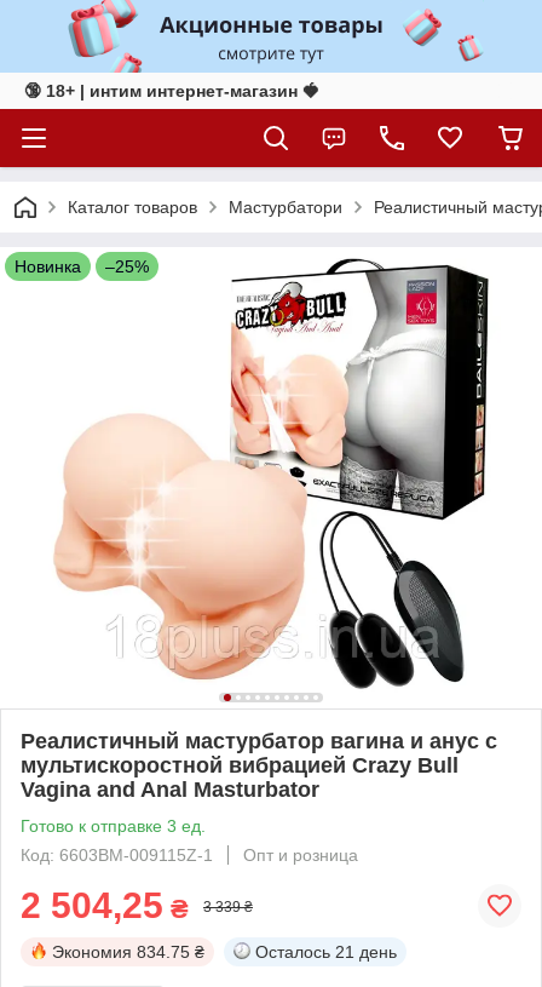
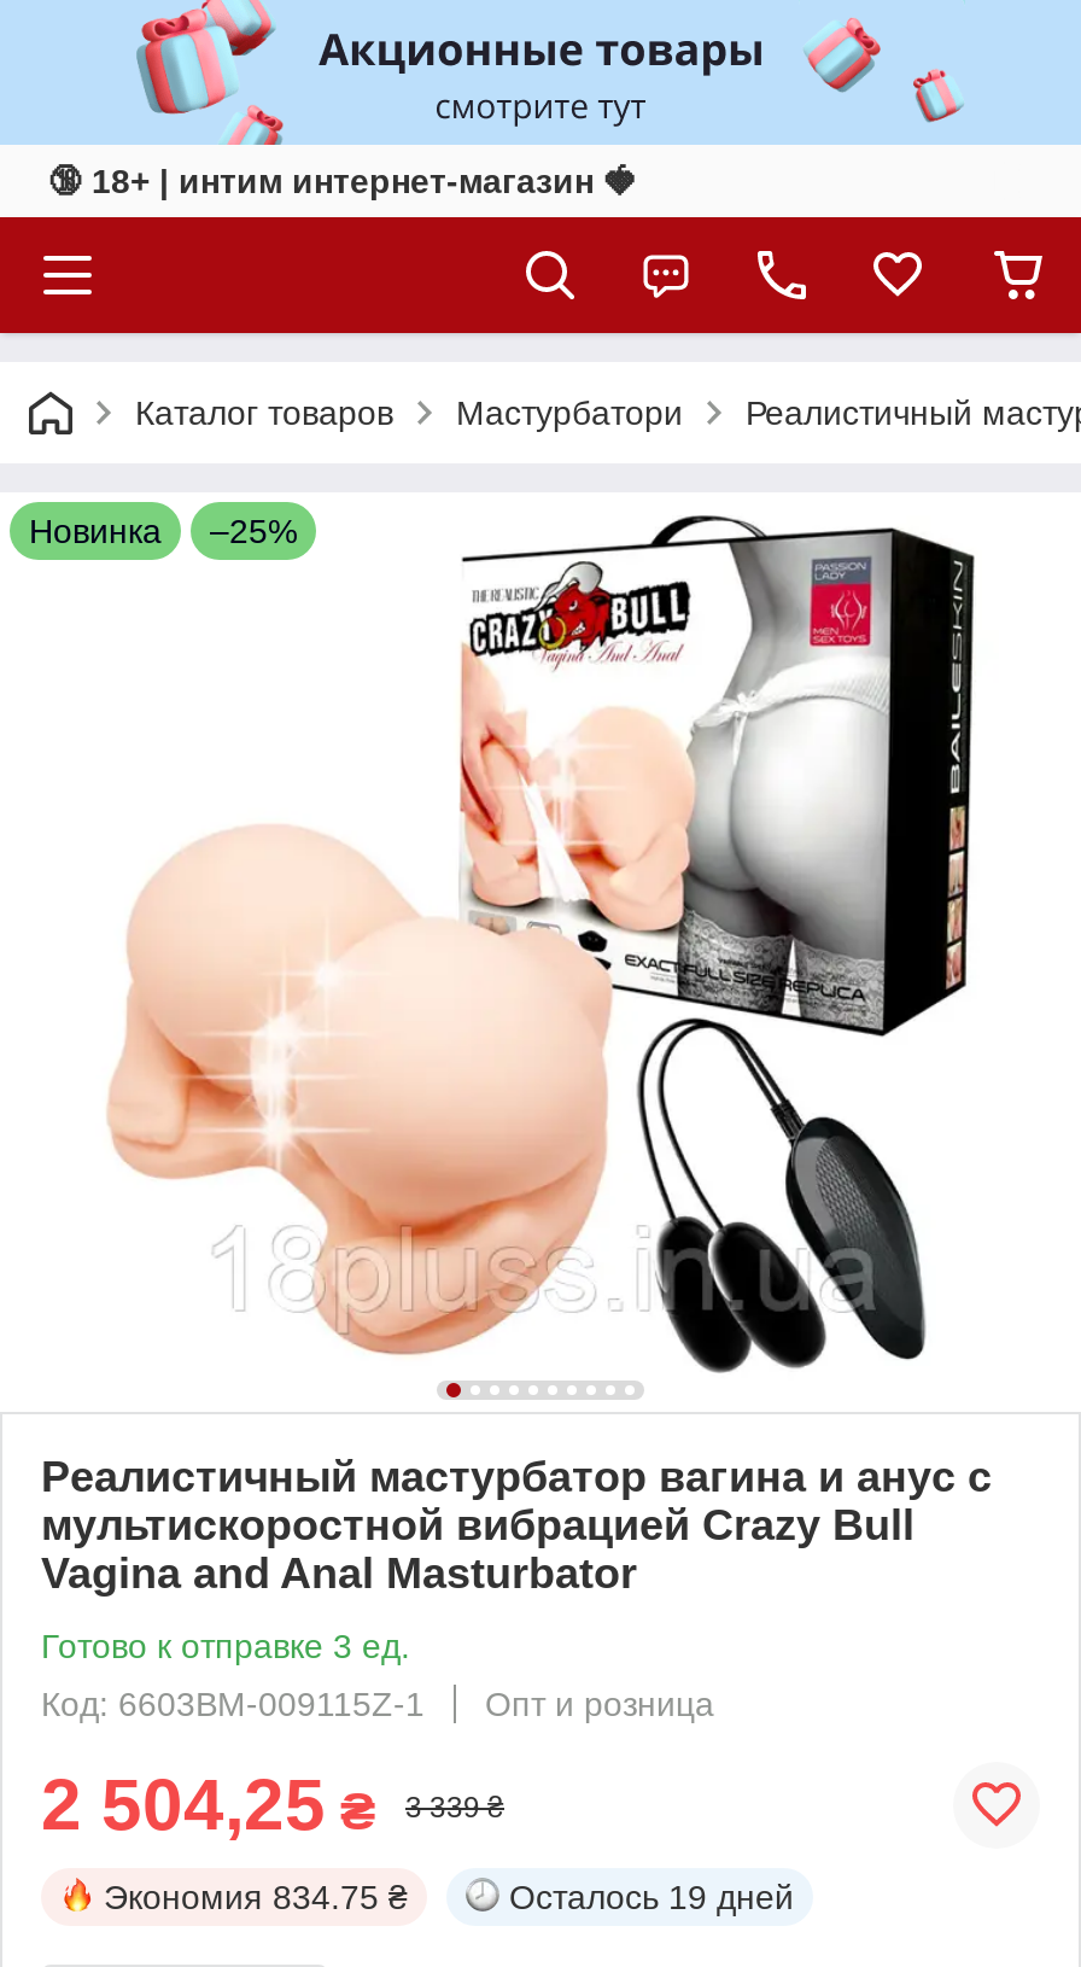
[255,942,397,961] Осталось 21 день -> [509,1877,794,1916] Осталось 19 дней

